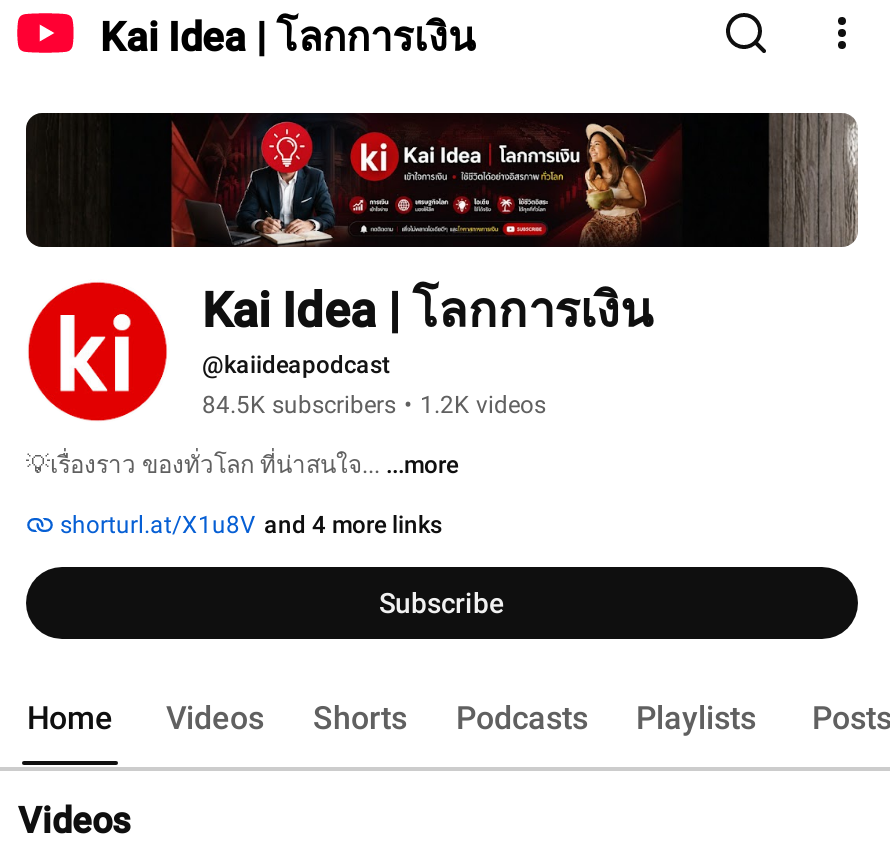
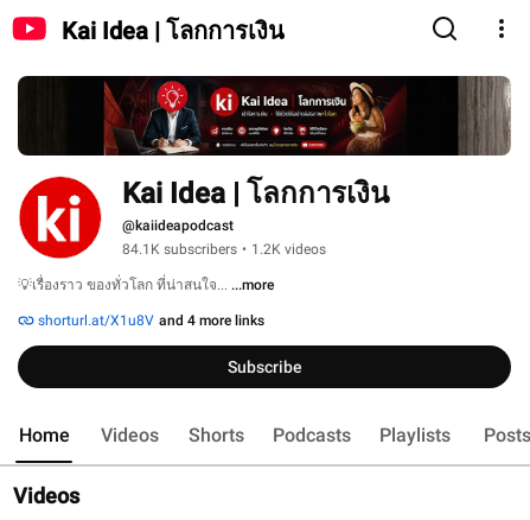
[202,391,546,419] 84.5K subscribers • 1.2K videos -> [122,241,326,258] 84.1K subscribers • 1.2K videos

